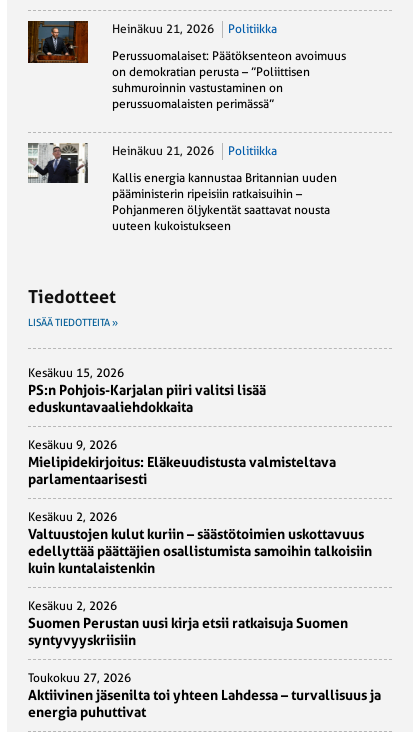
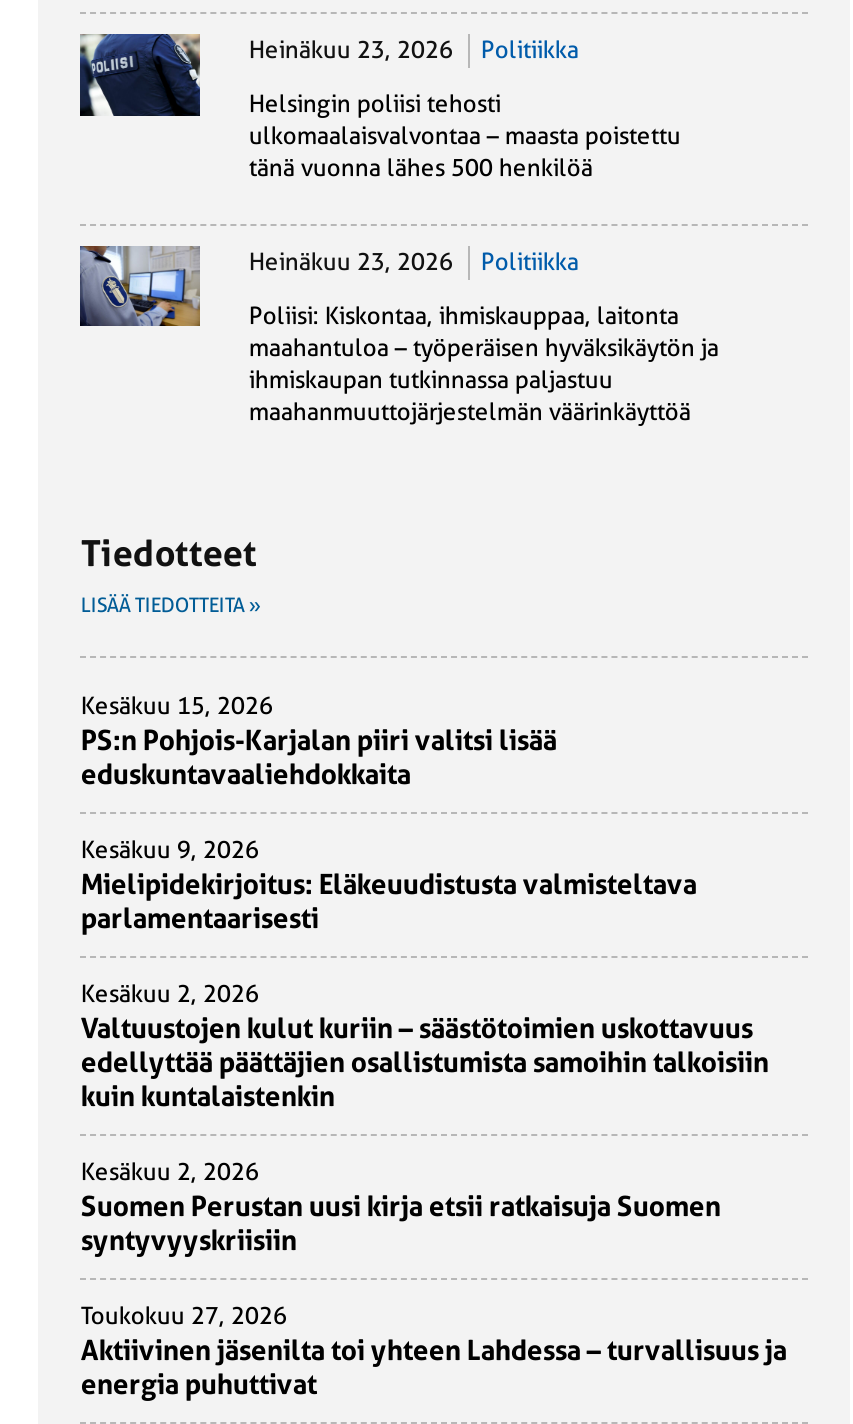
[27,20,277,64] [image] | Heinäkuu 21, 2026 Politiikka -> [78,32,579,118] [image] | Heinäkuu 23, 2026 Politiikka
[112,49,346,111] Perussuomalaiset: Päätöksenteon avoimuus | on demokratian perusta – ”Poliittisen | suhmuroinnin vastustaminen on | perussuomalaisten perimässä” -> [249,90,681,182] Helsingin poliisi tehosti | ulkomaalaisvalvontaa – maasta poistettu | tänä vuonna lähes 500 henkilöä
[28,143,277,184] [image] | Heinäkuu 21, 2026 Politiikka -> [78,246,579,328] [image] | Heinäkuu 23, 2026 Politiikka
[112,171,337,233] Kallis energia kannustaa Britannian uuden | pääministerin ripeisiin ratkaisuihin – | Pohjanmeren öljykentät saattavat nousta | uuteen kukoistukseen -> [249,302,719,426] Poliisi: Kiskontaa, ihmiskauppaa, laitonta | maahantuloa – työperäisen hyväksikäytön ja | ihmiskaupan tutkinnassa paljastuu | maahanmuuttojärjestelmän väärinkäyttöä

